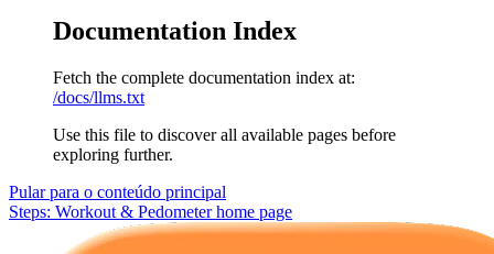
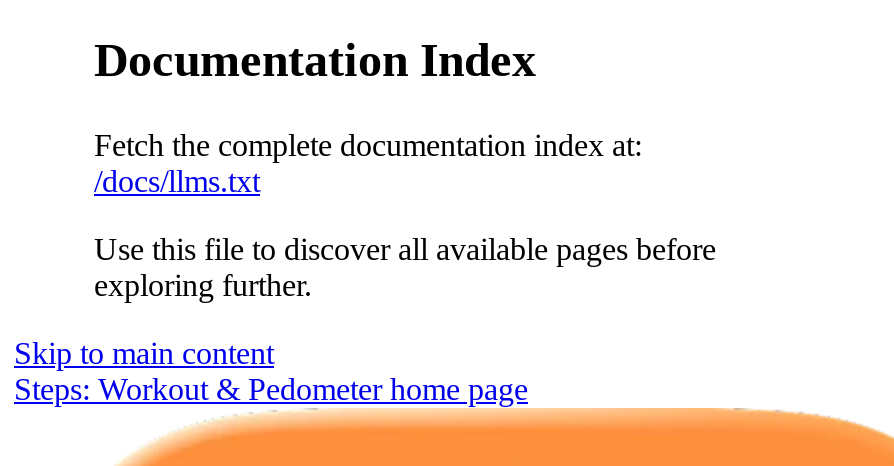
[9,182,226,201] Pular para o conteúdo principal -> [14,336,274,370] Skip to main content

